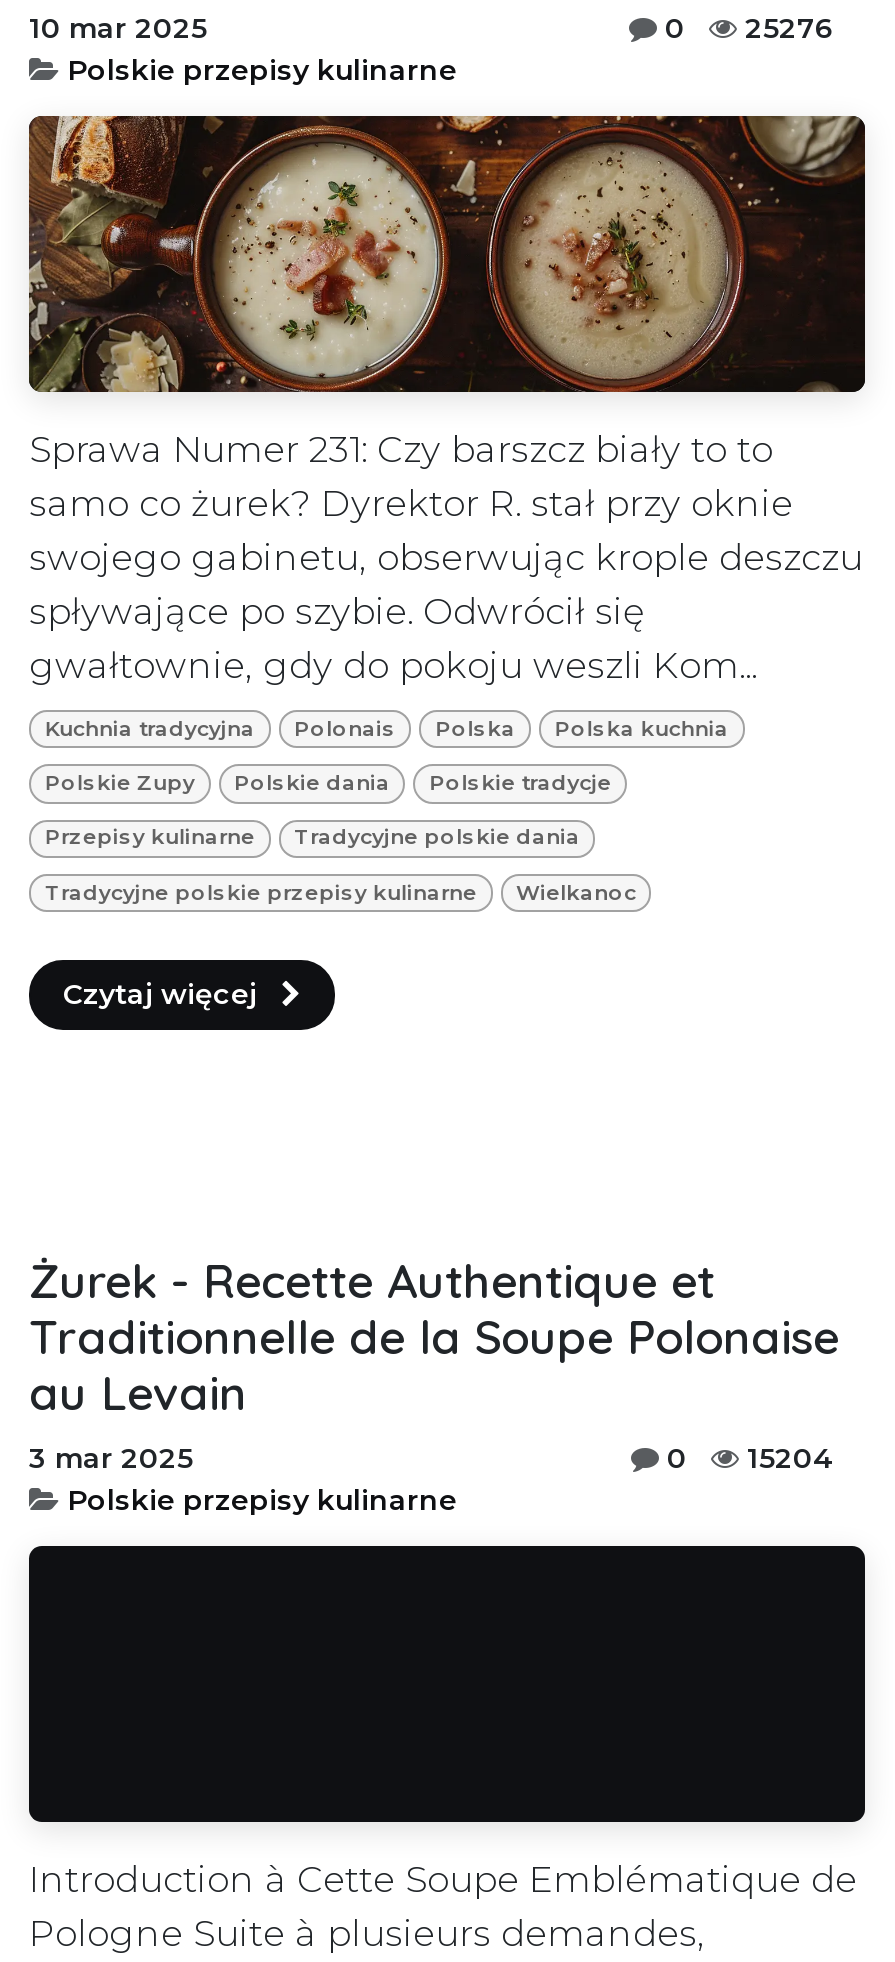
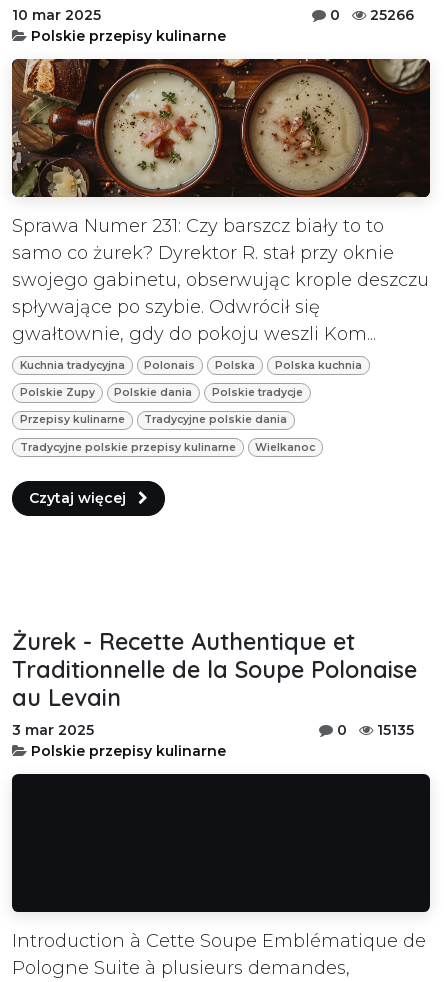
[665,10,833,46] 0 25276 -> [330,6,414,24] 0 25266
[667,1441,833,1477] 0 15204 -> [337,721,414,739] 0 15135

